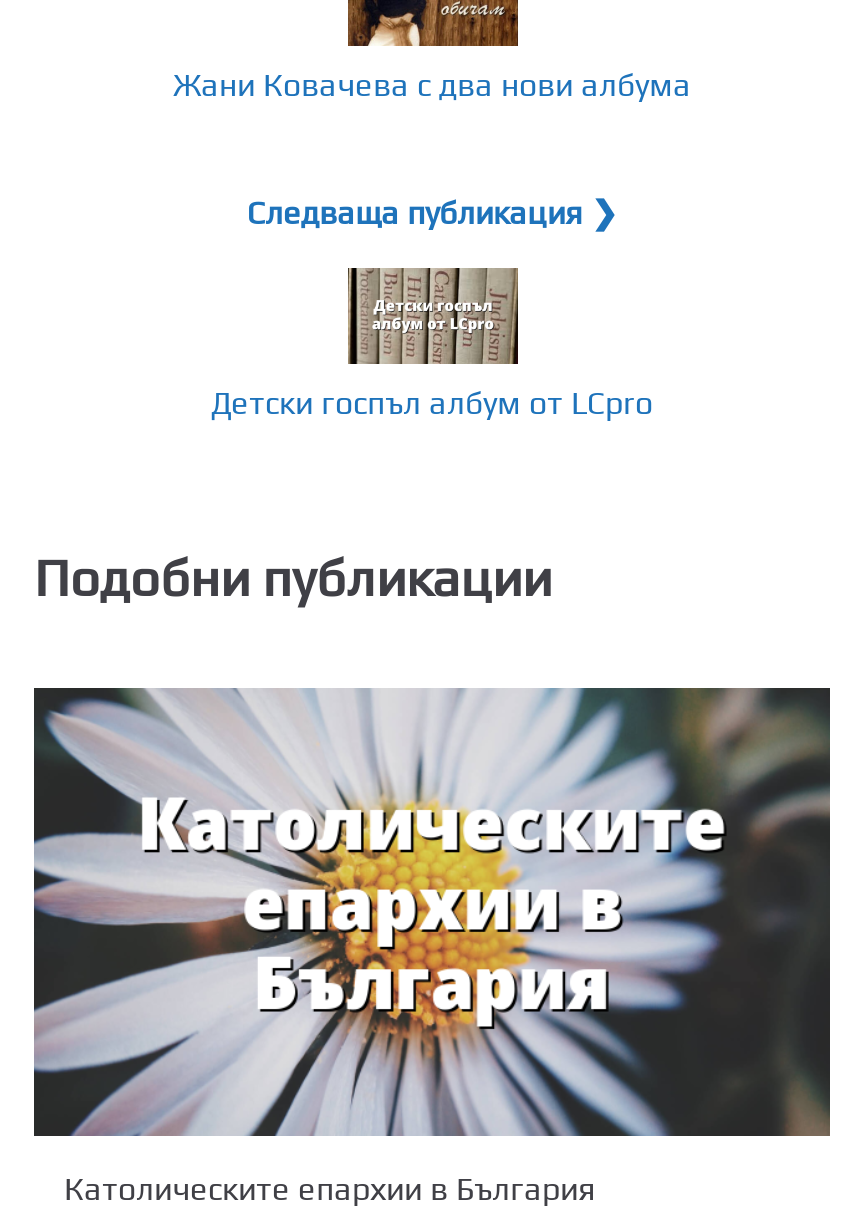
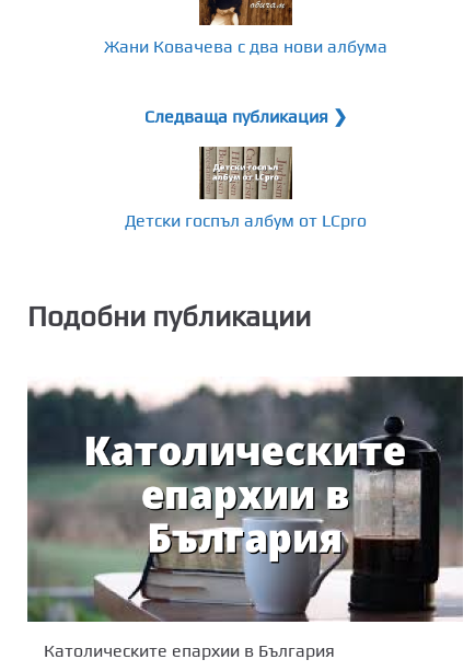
[32,686,832,1138] [image] -> [27,377,463,623] [image]

